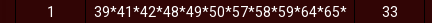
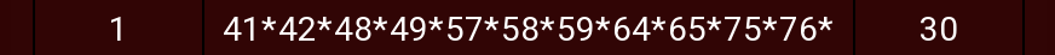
[93,4,346,20] 39*41*42*48*49*50*57*58*59*64*65* -> [223,9,835,47] 41*42*48*49*57*58*59*64*65*75*76*
[381,4,397,20] 33 -> [919,9,958,47] 30

